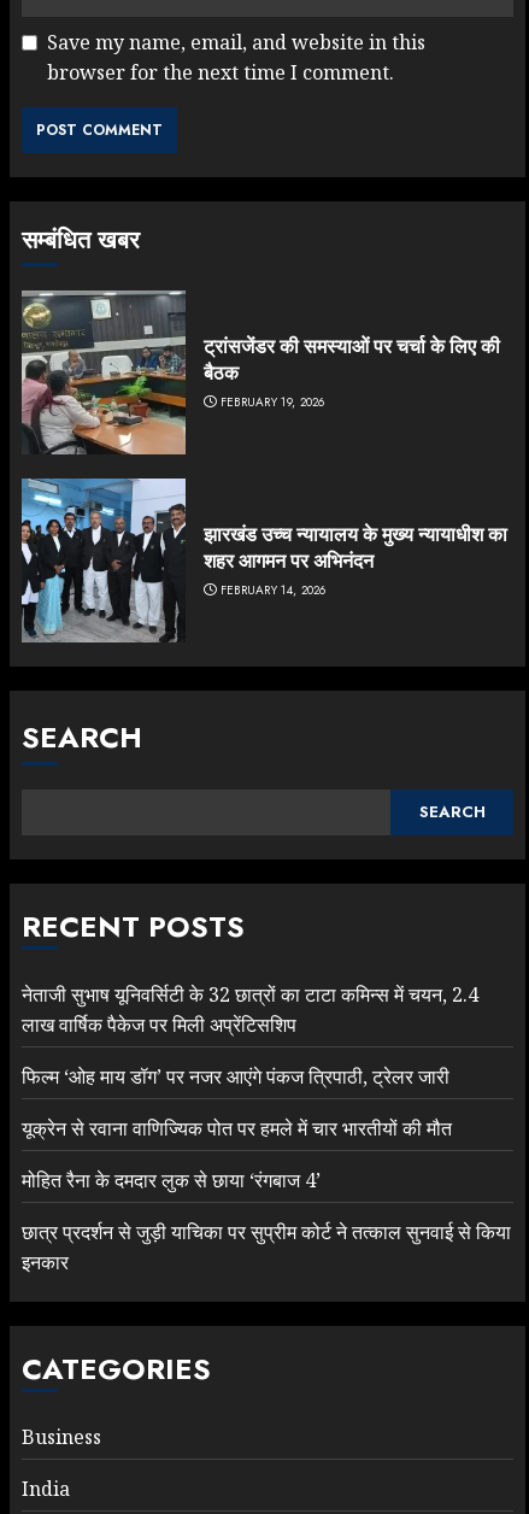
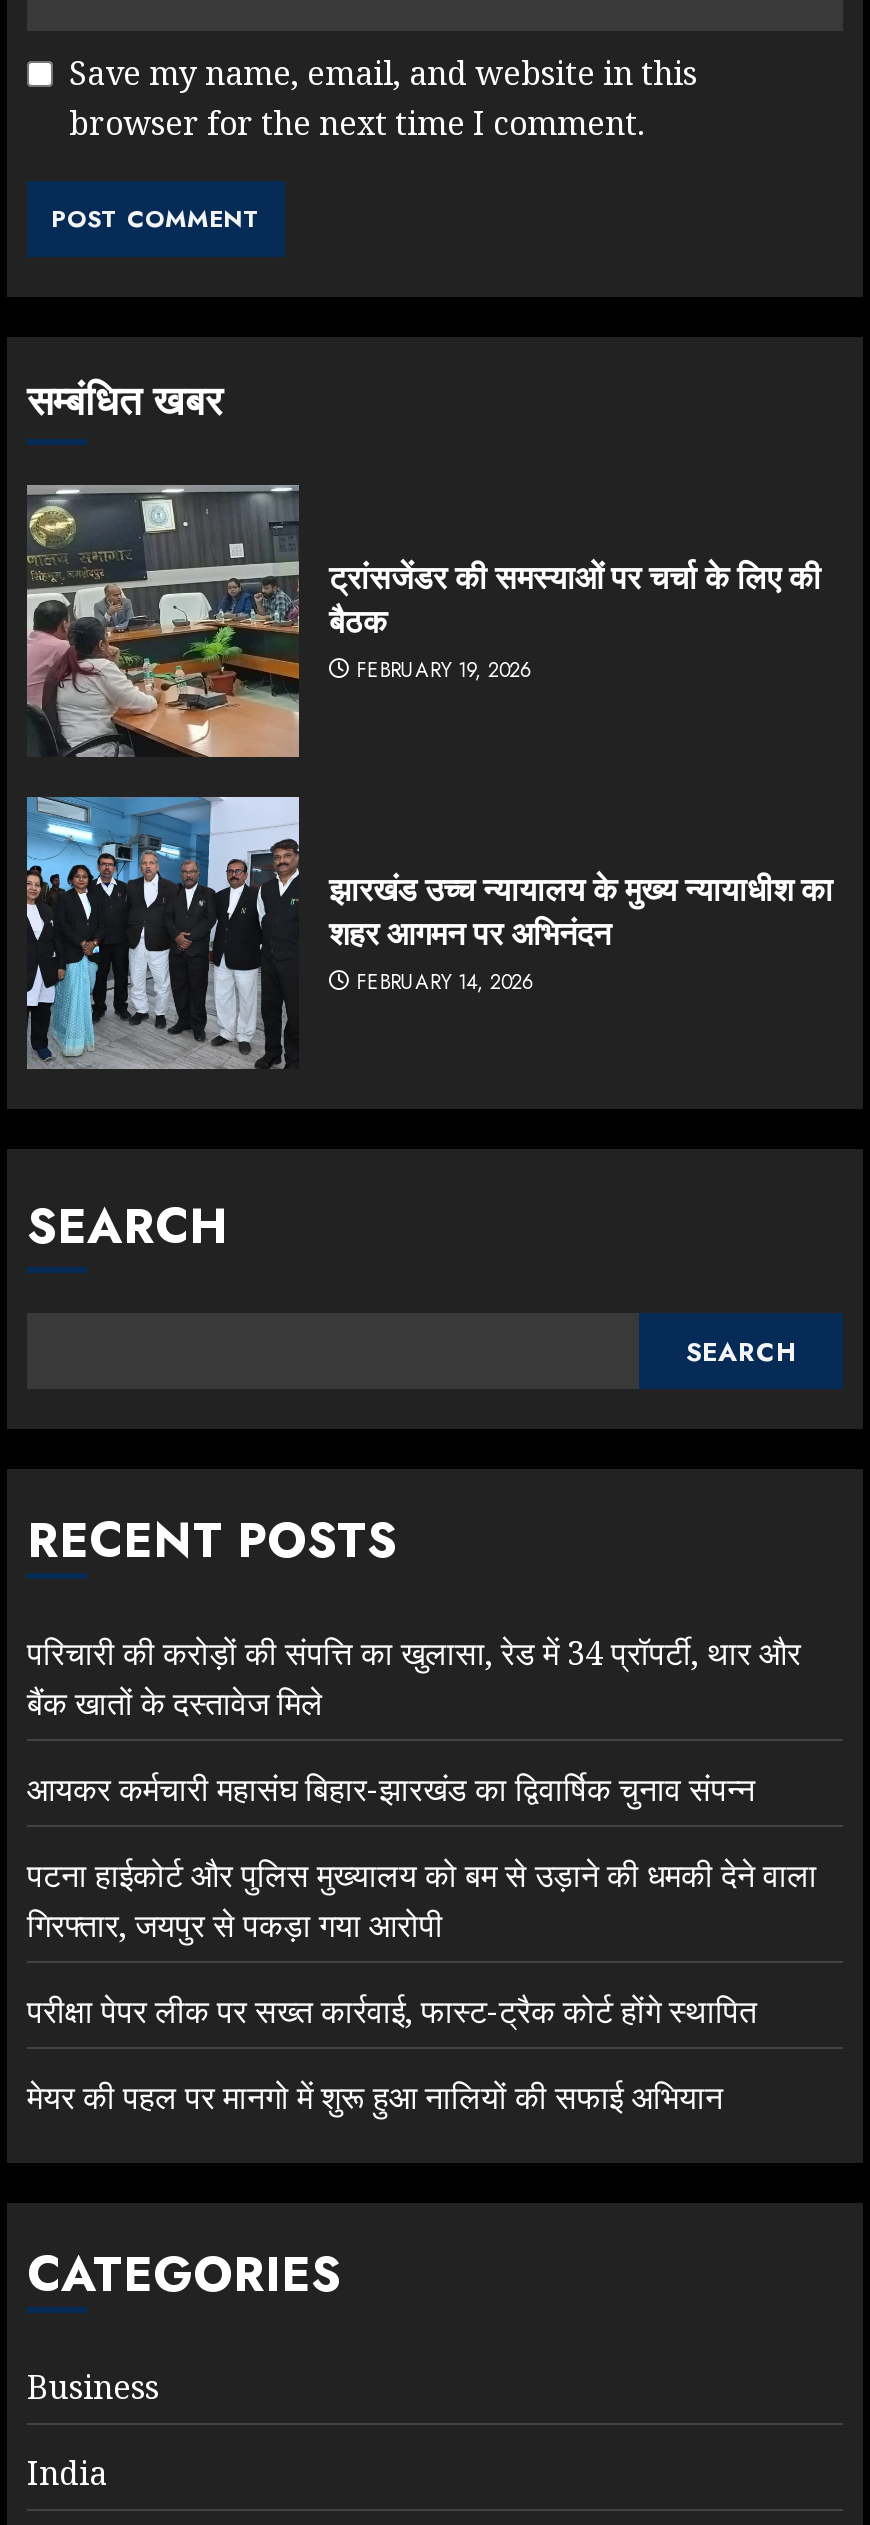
[22,981,478,1037] नेताजी सुभाष यूनिवर्सिटी के 32 छात्रों का टाटा कमिन्स में चयन, 2.4 | लाख वार्षिक पैकेज पर मिली अप्रेंटिसशिप -> [27,1632,801,1726] परिचारी की करोड़ों की संपत्ति का खुलासा, रेड में 34 प्रॉपर्टी, थार और | बैंक खातों के दस्तावेज मिले
[22,1063,449,1089] फिल्म ‘ओह माय डॉग’ पर नजर आएंगे पंकज त्रिपाठी, ट्रेलर जारी -> [27,1768,755,1812] आयकर कर्मचारी महासंघ बिहार-झारखंड का द्विवार्षिक चुनाव संपन्न
[22,1114,452,1141] यूक्रेन से रवाना वाणिज्यिक पोत पर हमले में चार भारतीयों की मौत -> [27,1854,817,1948] पटना हाईकोर्ट और पुलिस मुख्यालय को बम से उड़ाने की धमकी देने वाला | गिरफ्तार, जयपुर से पकड़ा गया आरोपी
[22,1166,321,1193] मोहित रैना के दमदार लुक से छाया ‘रंगबाज 4’ -> [27,1990,757,2034] परीक्षा पेपर लीक पर सख्त कार्रवाई, फास्ट-ट्रैक कोर्ट होंगे स्थापित
[22,1218,511,1275] छात्र प्रदर्शन से जुड़ी याचिका पर सुप्रीम कोर्ट ने तत्काल सुनवाई से किया | इनकार -> [27,2076,723,2120] मेयर की पहल पर मानगो में शुरू हुआ नालियों की सफाई अभियान

